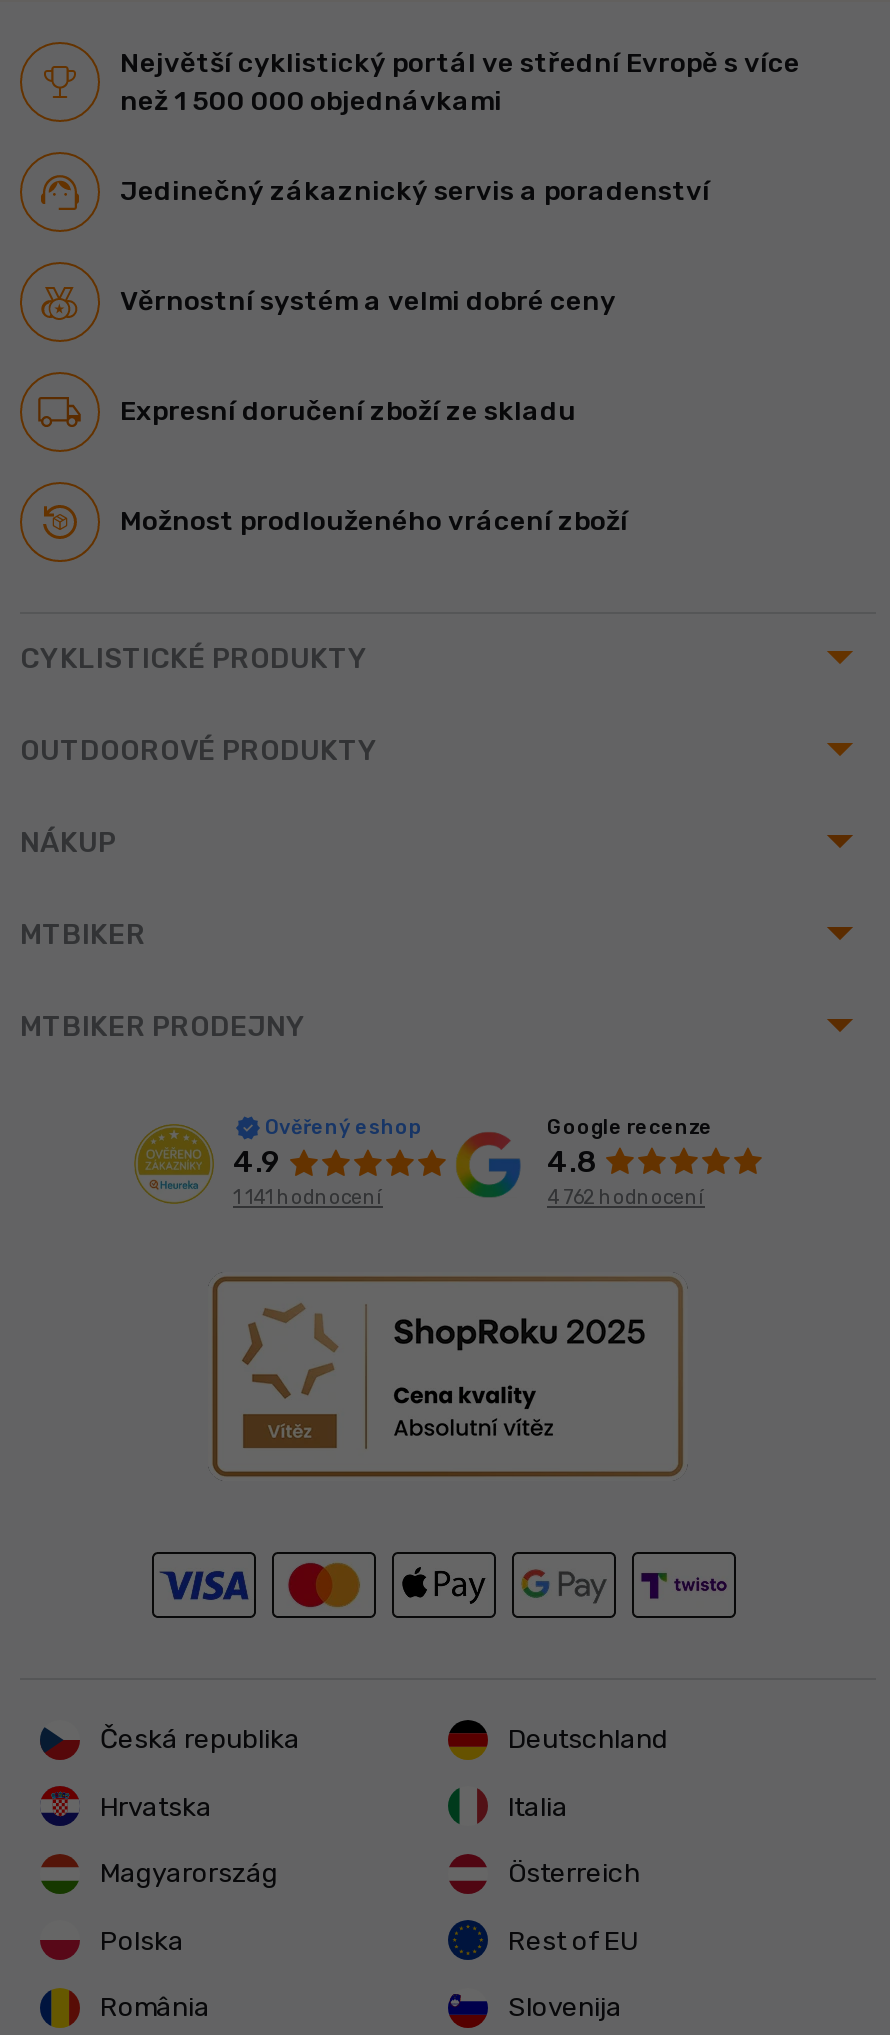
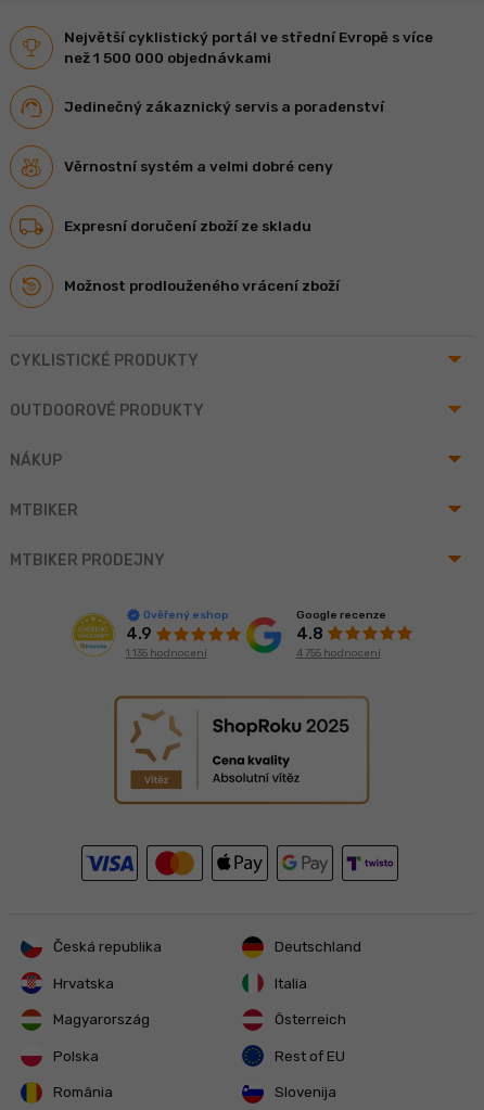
[233,1186,383,1210] 1 141 hodnocení -> [125,647,207,660] 1 135 hodnocení
[547,1186,705,1210] 4 762 hodnocení -> [296,647,380,660] 4 755 hodnocení

